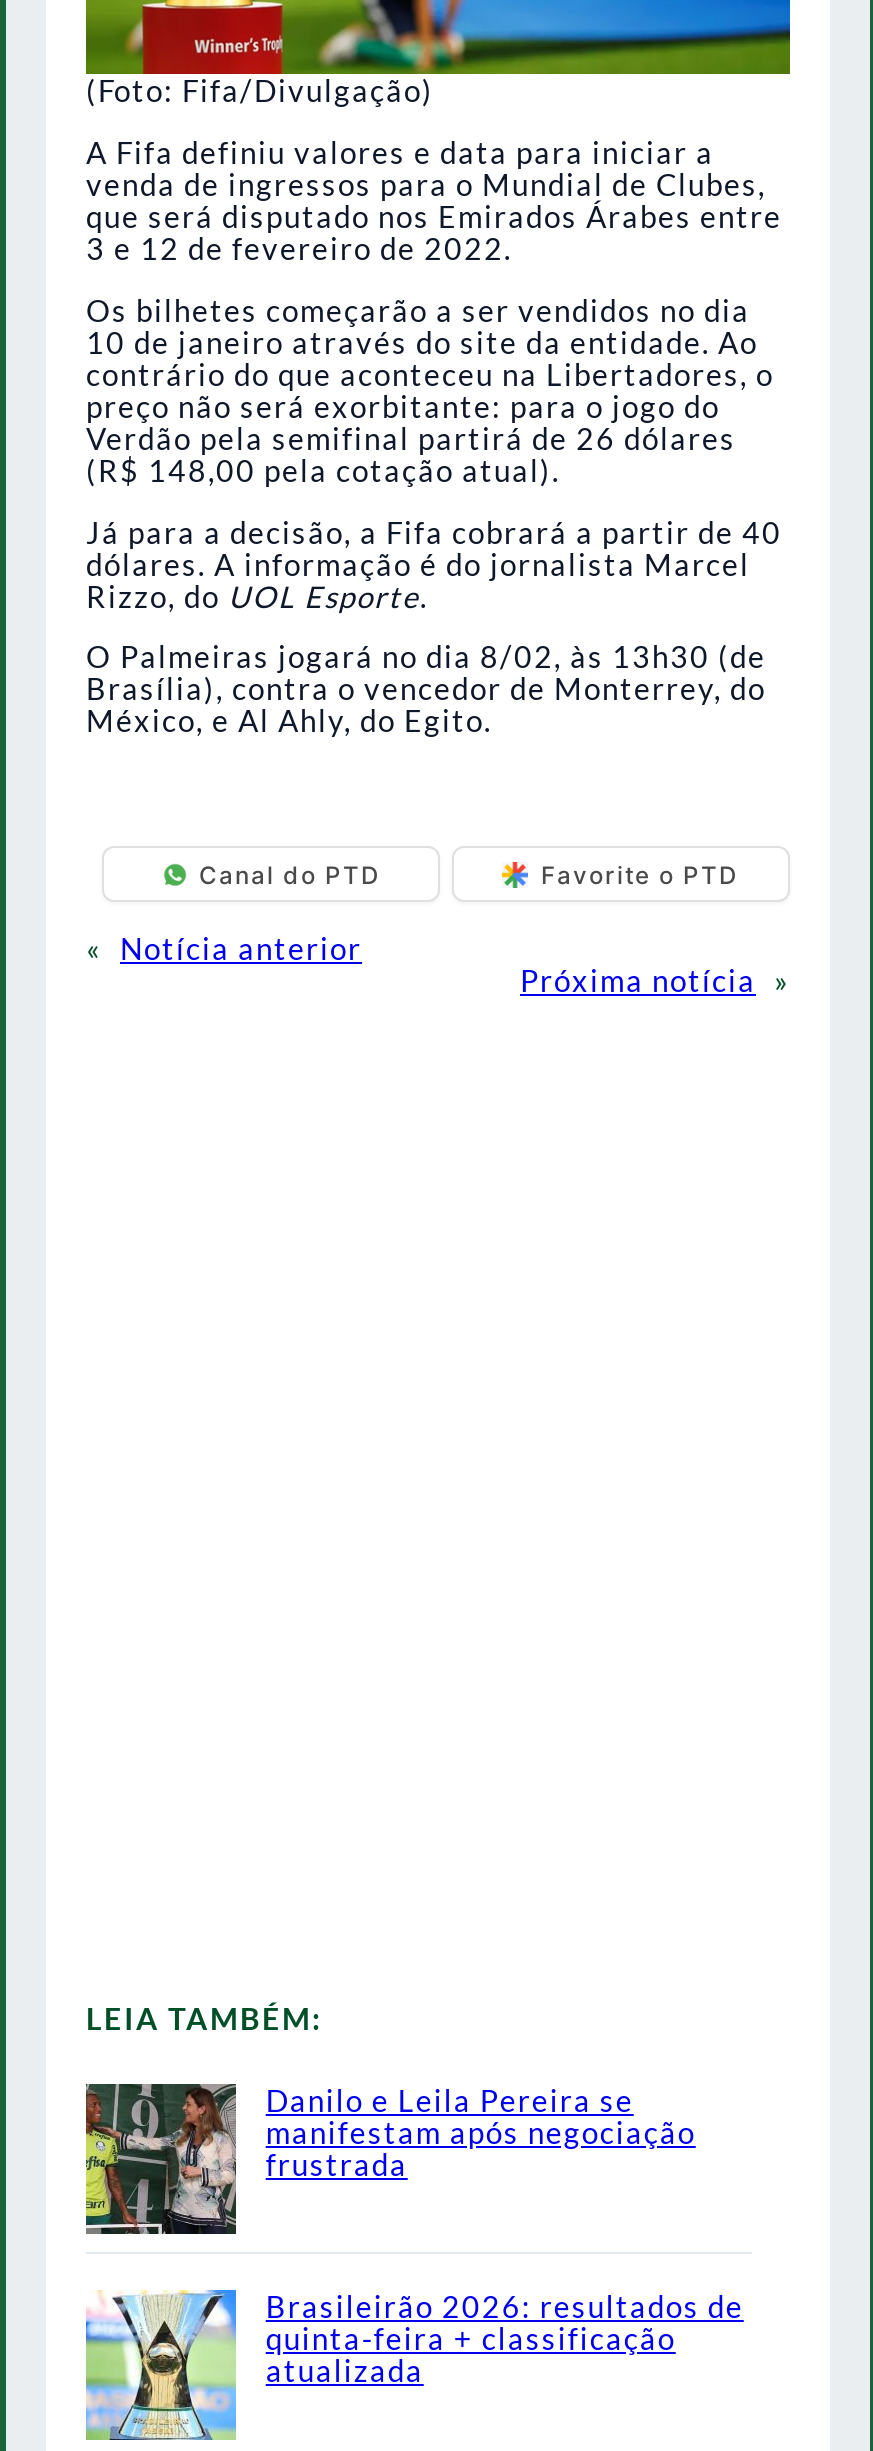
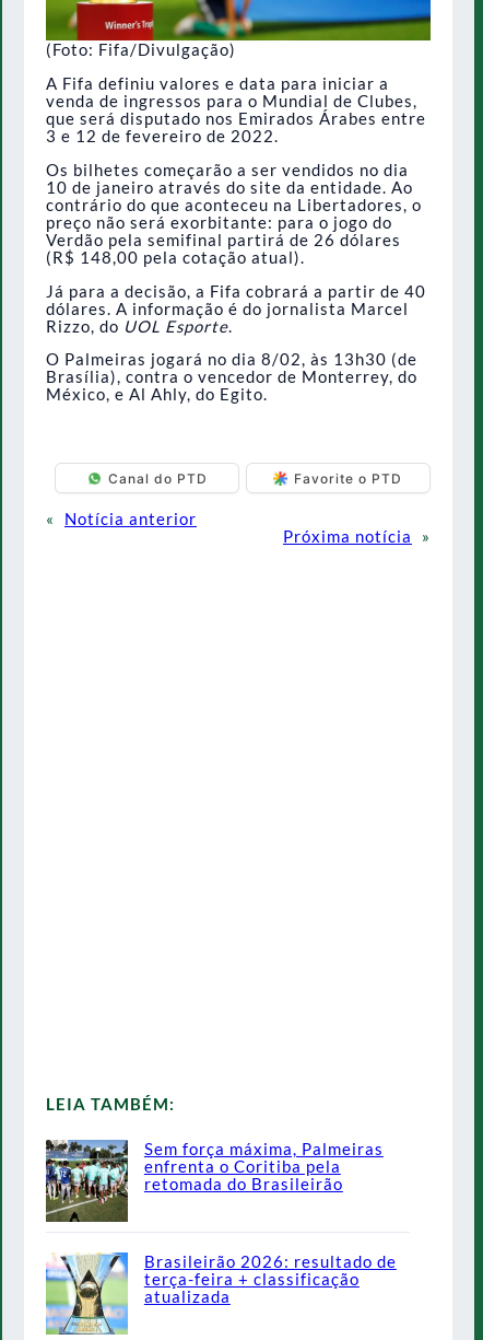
[84,2081,696,2234] [image] | Danilo e Leila Pereira se | manifestam após negociação | frustrada -> [45,1138,383,1222] [image] | Sem força máxima, Palmeiras | enfrenta o Coritiba pela | retomada do Brasileirão
[266,2288,744,2356] Brasileirão 2026: resultados de | quinta-feira + classificação -> [144,1252,397,1289] Brasileirão 2026: resultado de | terça-feira + classificação

